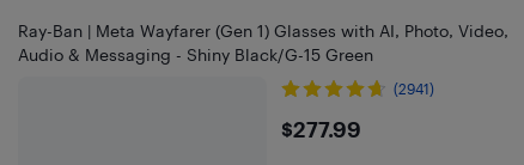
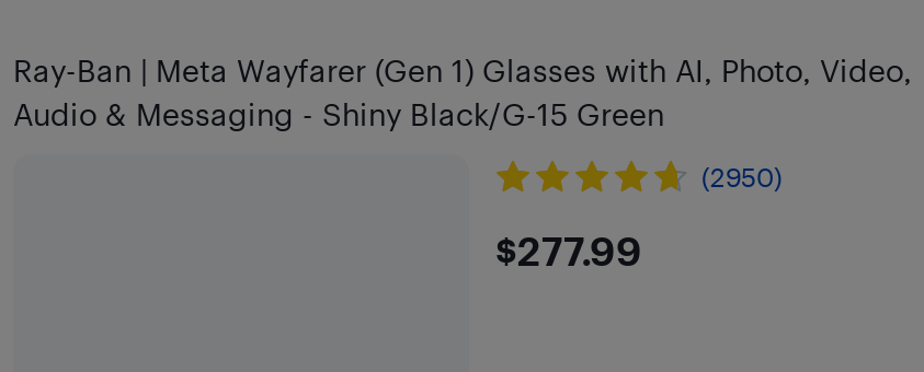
[394,80,434,97] (2941) -> [701,160,783,191] (2950)

